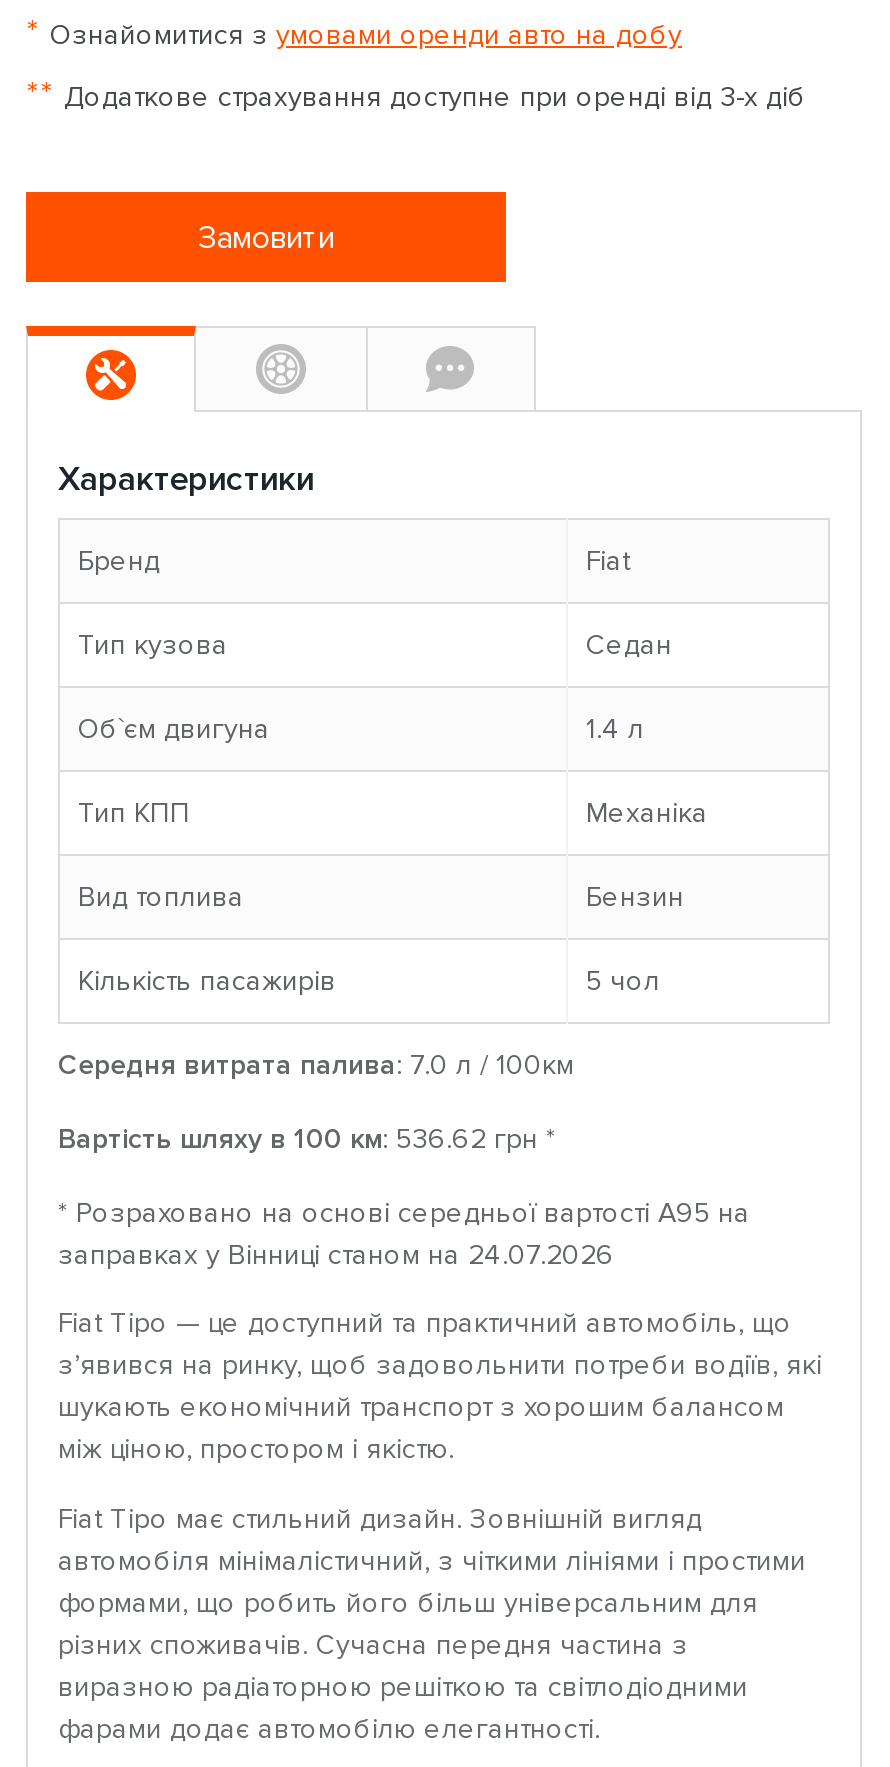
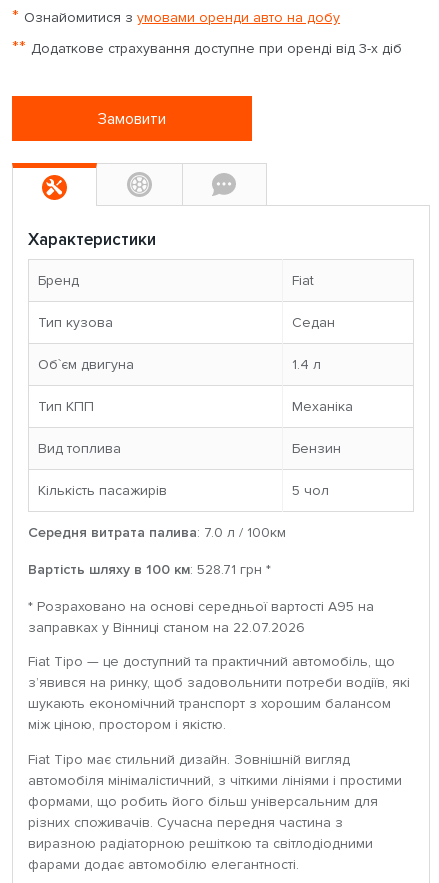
[58,1123,556,1157] Вартість шляху в 100 км: 536.62 грн * -> [28,561,271,578] Вартість шляху в 100 км: 528.71 грн *
[58,1239,614,1273] заправках у Вінниці станом на 24.07.2026 -> [28,619,305,636] заправках у Вінниці станом на 22.07.2026

